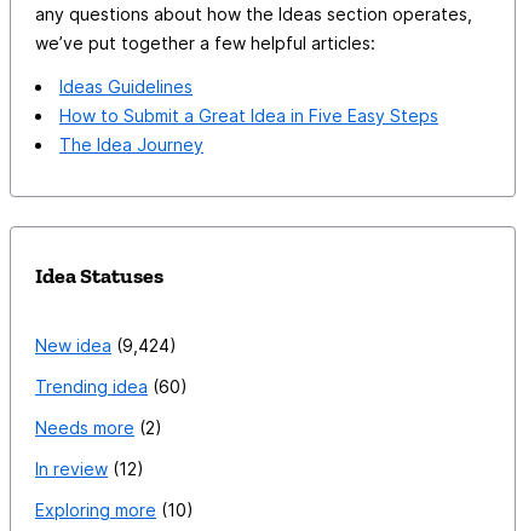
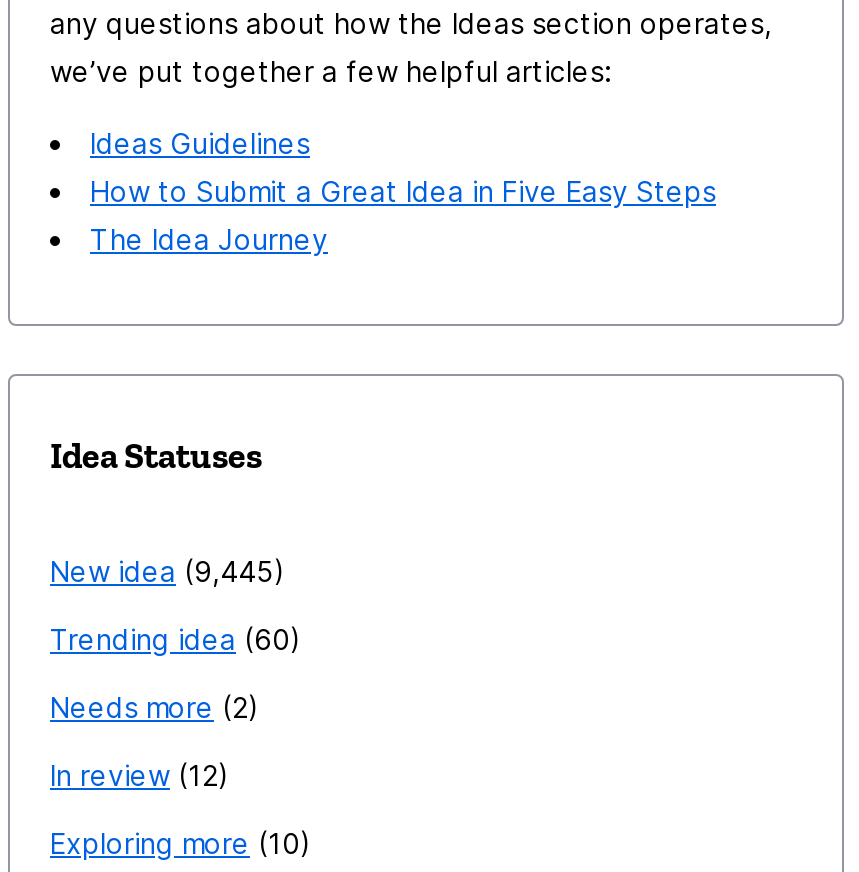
[35,335,170,355] New idea 9,424 -> [50,553,274,587] New idea 9,445

